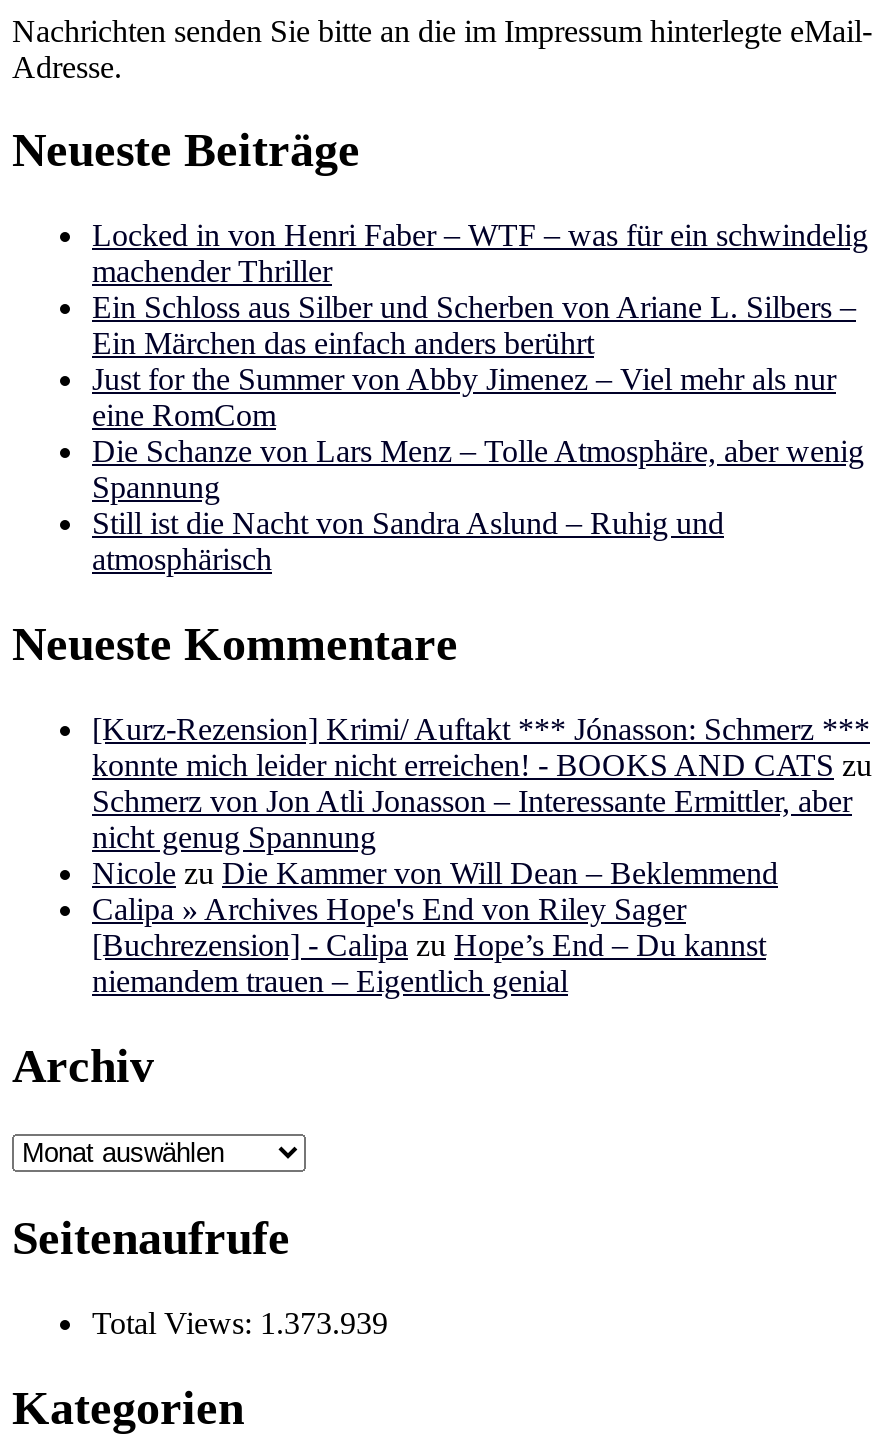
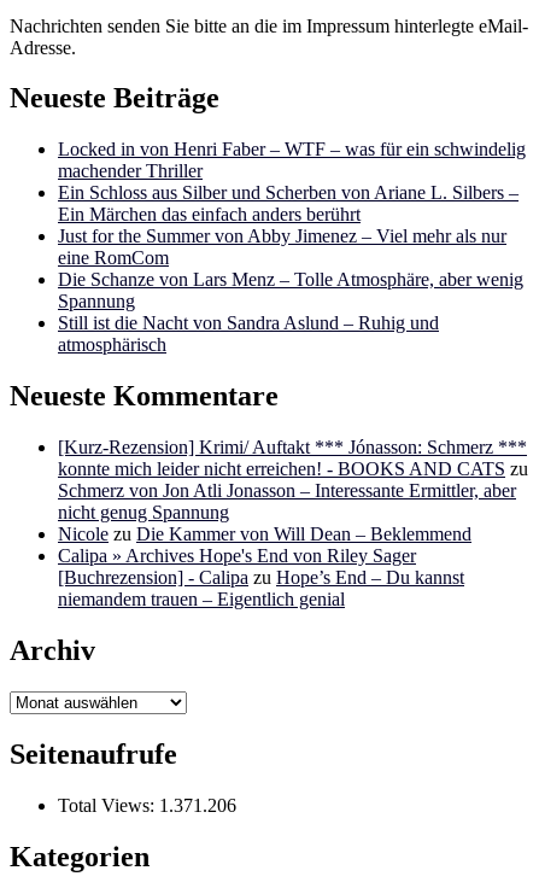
[92,1306,388,1340] Total Views: 1.373.939 -> [58,795,236,815] Total Views: 1.371.206

